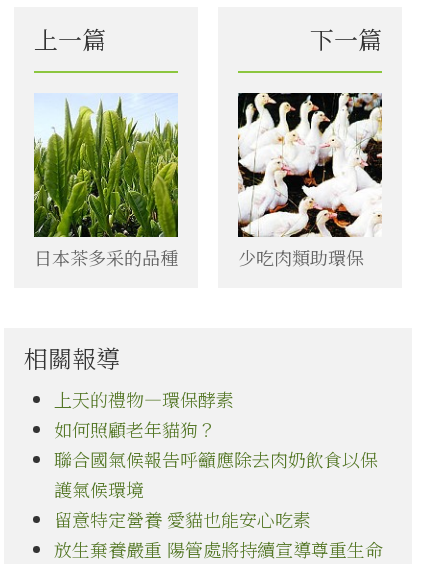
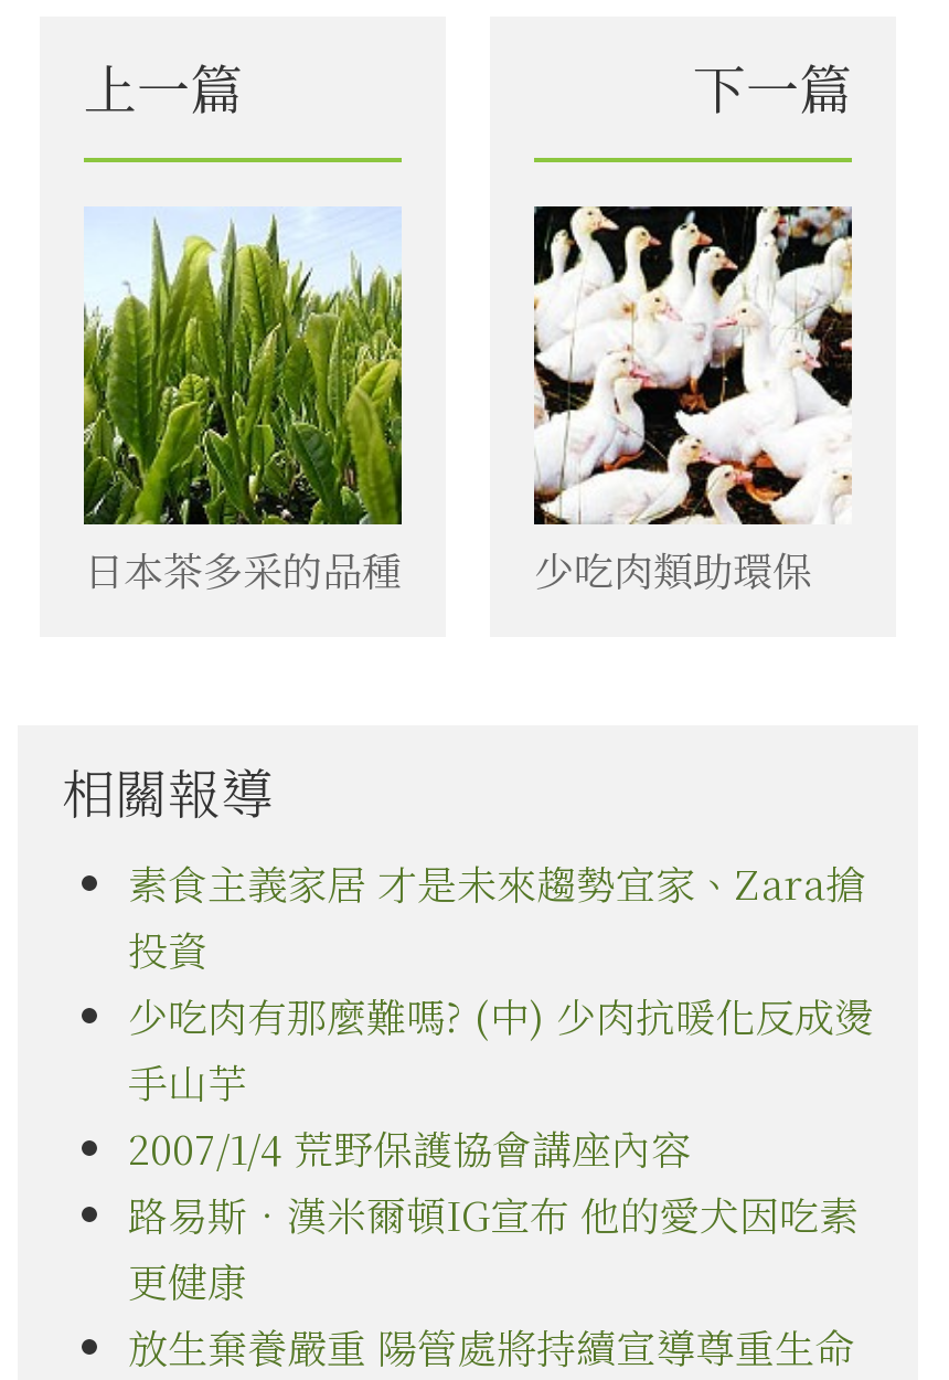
[54,386,378,532] 上天的禮物—環保酵素 | 如何照顧老年貓狗？ | 聯合國氣候報告呼籲應除去肉奶飲食以保 | 護氣候環境 | 留意特定營養 愛貓也能安心吃素 -> [128,854,874,1309] 素食主義家居 才是未來趨勢宜家、Zara搶 | 投資 | 少吃肉有那麼難嗎? (中) 少肉抗暖化反成燙 | 手山芋 | 2007/1/4 荒野保護協會講座內容 | 路易斯‧漢米爾頓IG宣布 他的愛犬因吃素 | 更健康

